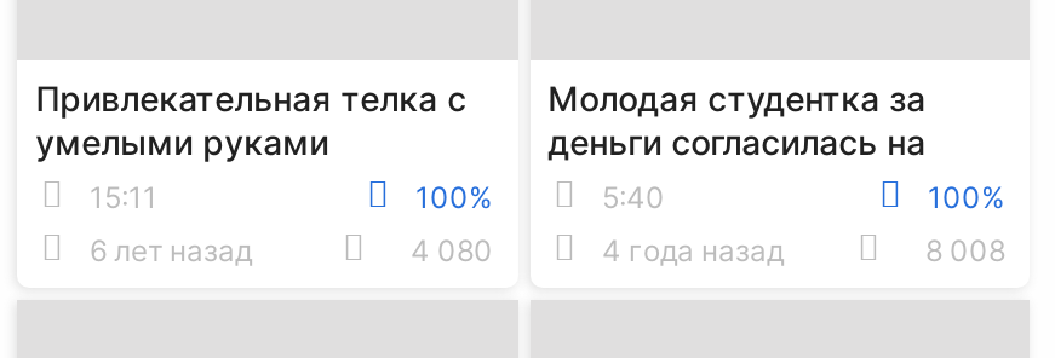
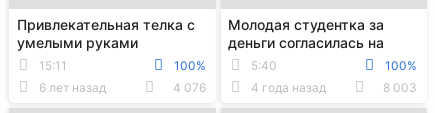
[411,232,493,268] 4 080 -> [172,80,205,95] 4 076
[925,232,1005,268] 8 008 -> [383,80,417,95] 8 003

